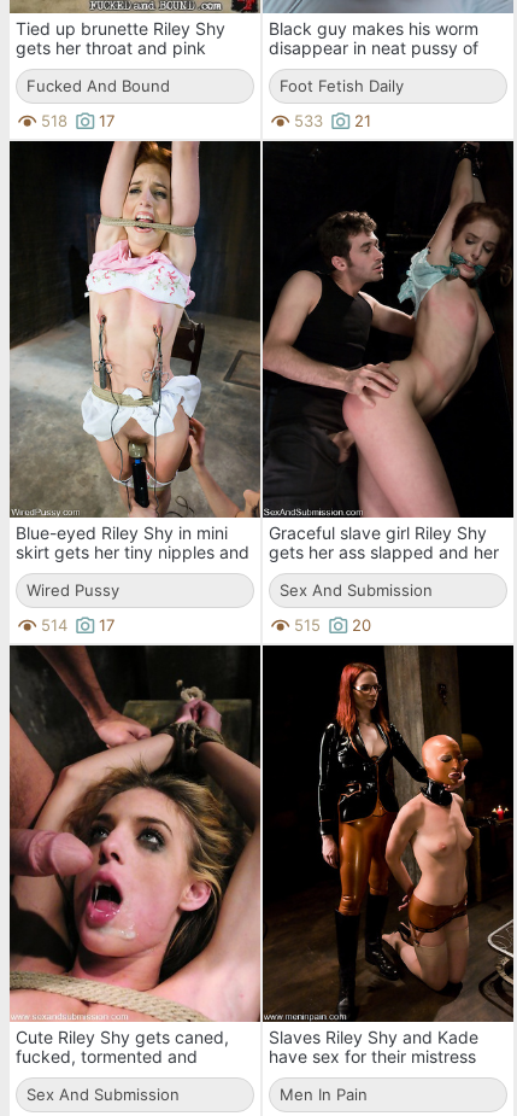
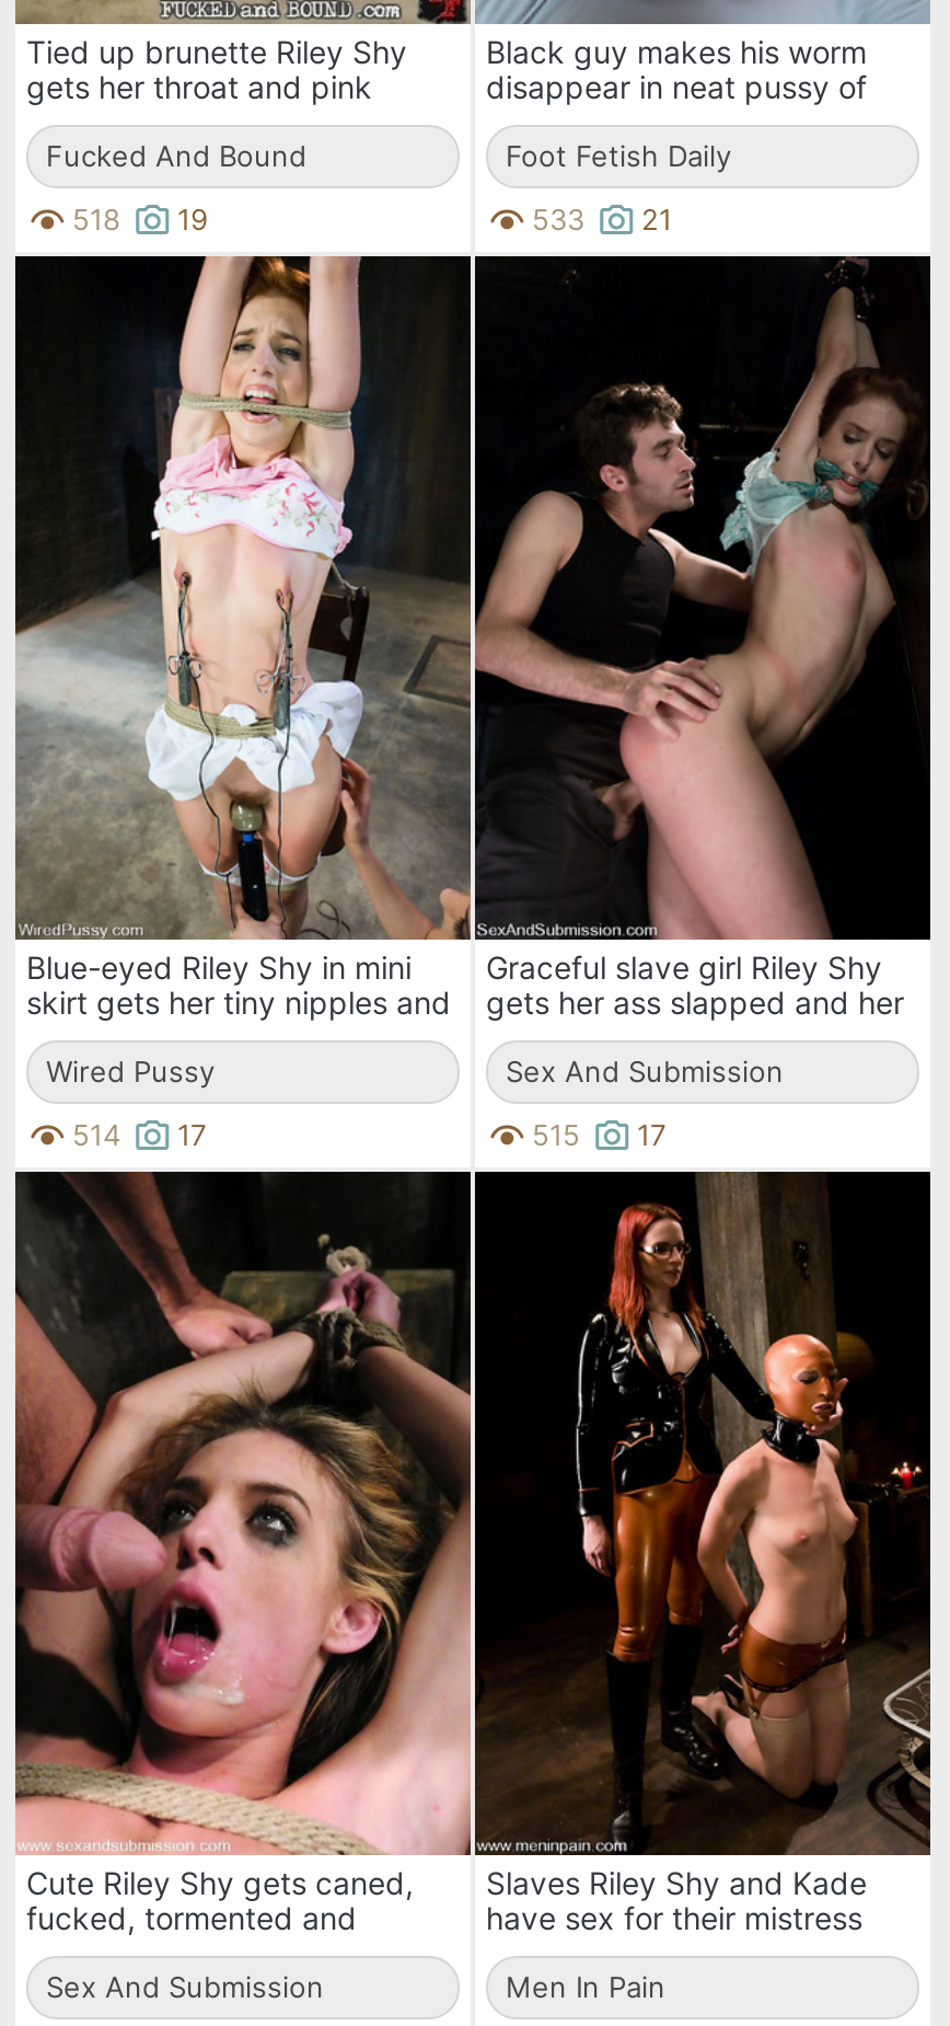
[41,111,114,130] 518 17 -> [72,202,208,237] 518 19
[294,615,371,635] 515 20 -> [532,1117,665,1152] 515 17

